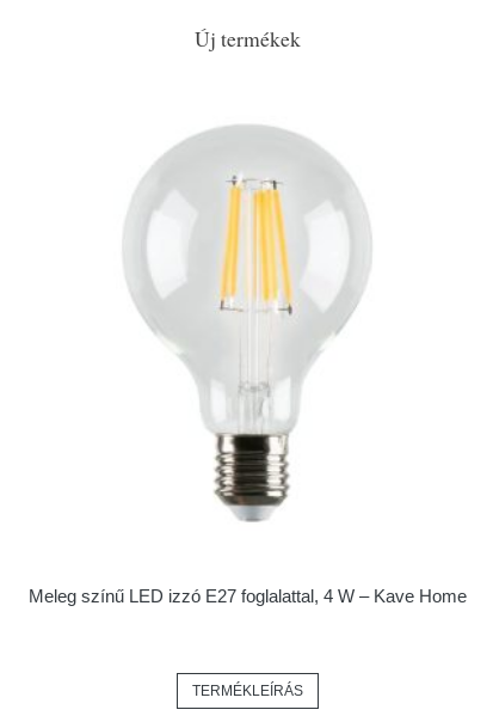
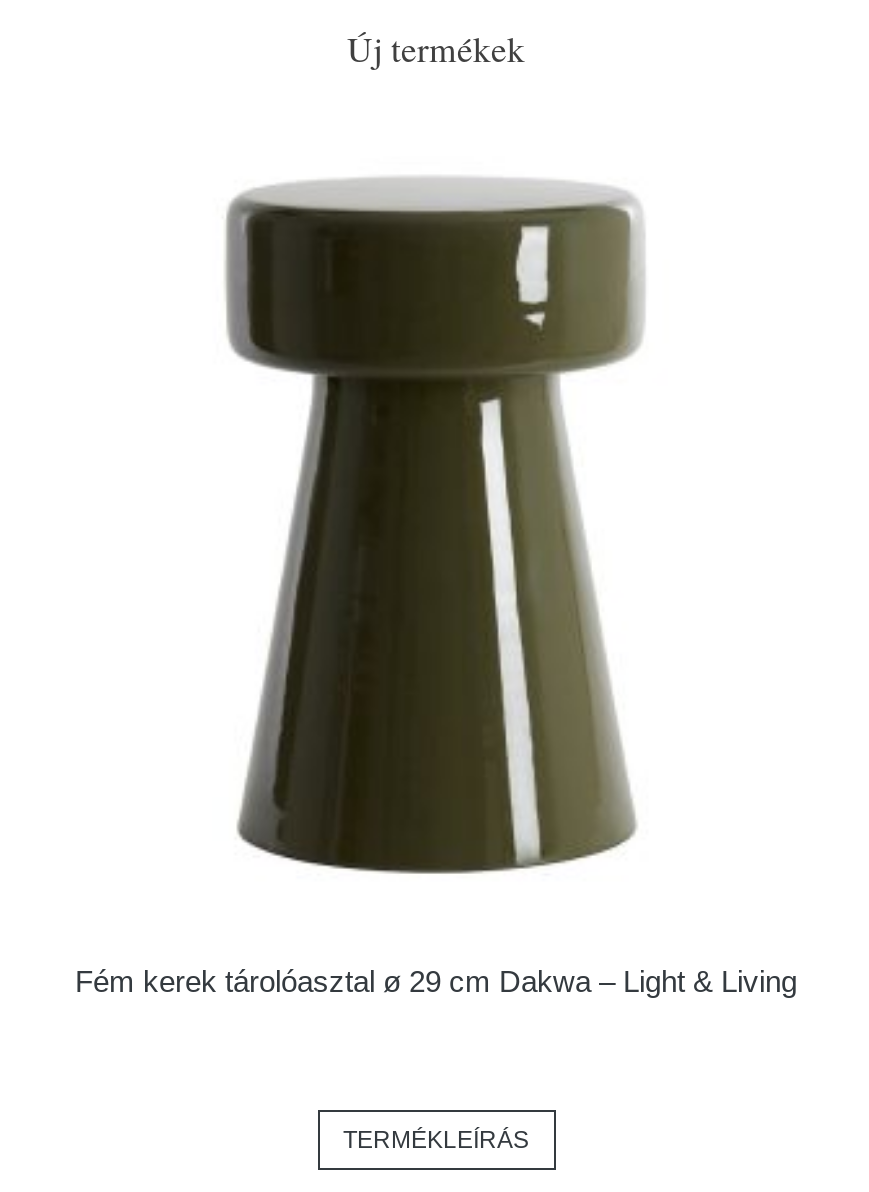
[122,116,372,532] [image] -> [224,176,646,876] [image]
[28,586,466,606] Meleg színű LED izzó E27 foglalattal, 4 W – Kave Home -> [75,964,797,998] Fém kerek tárolóasztal ø 29 cm Dakwa – Light & Living

